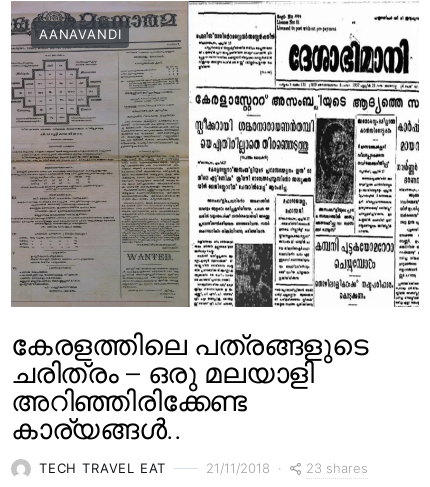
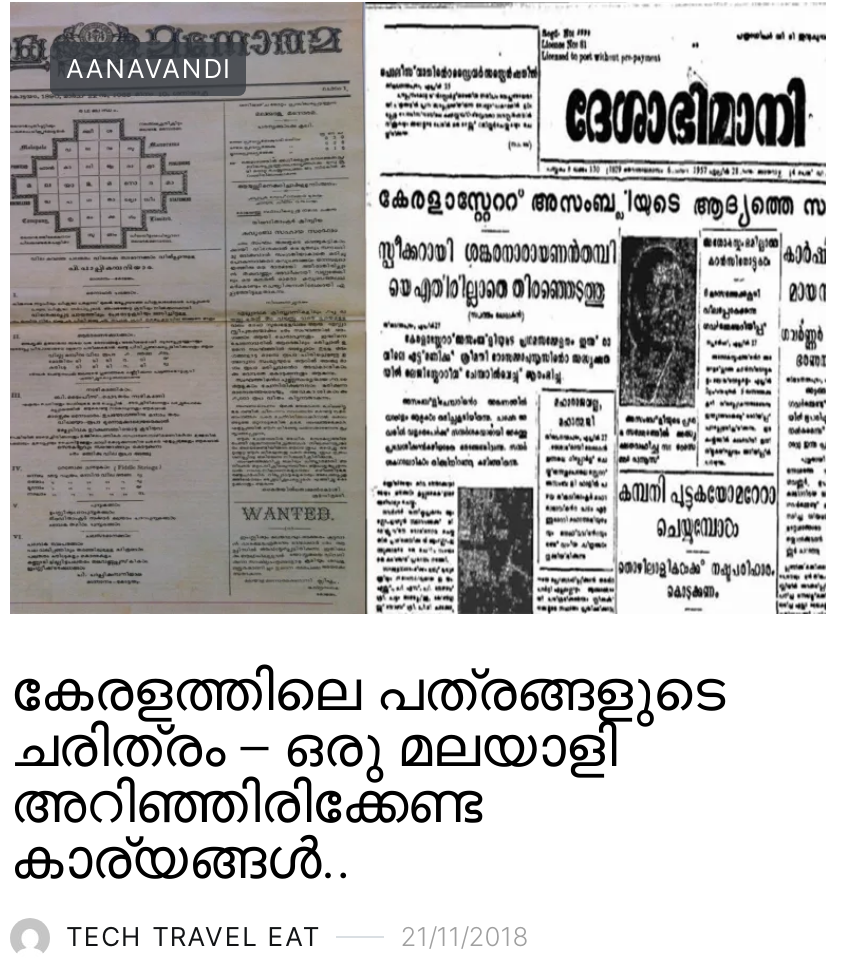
[306,460,368,476] 23 shares -> none

